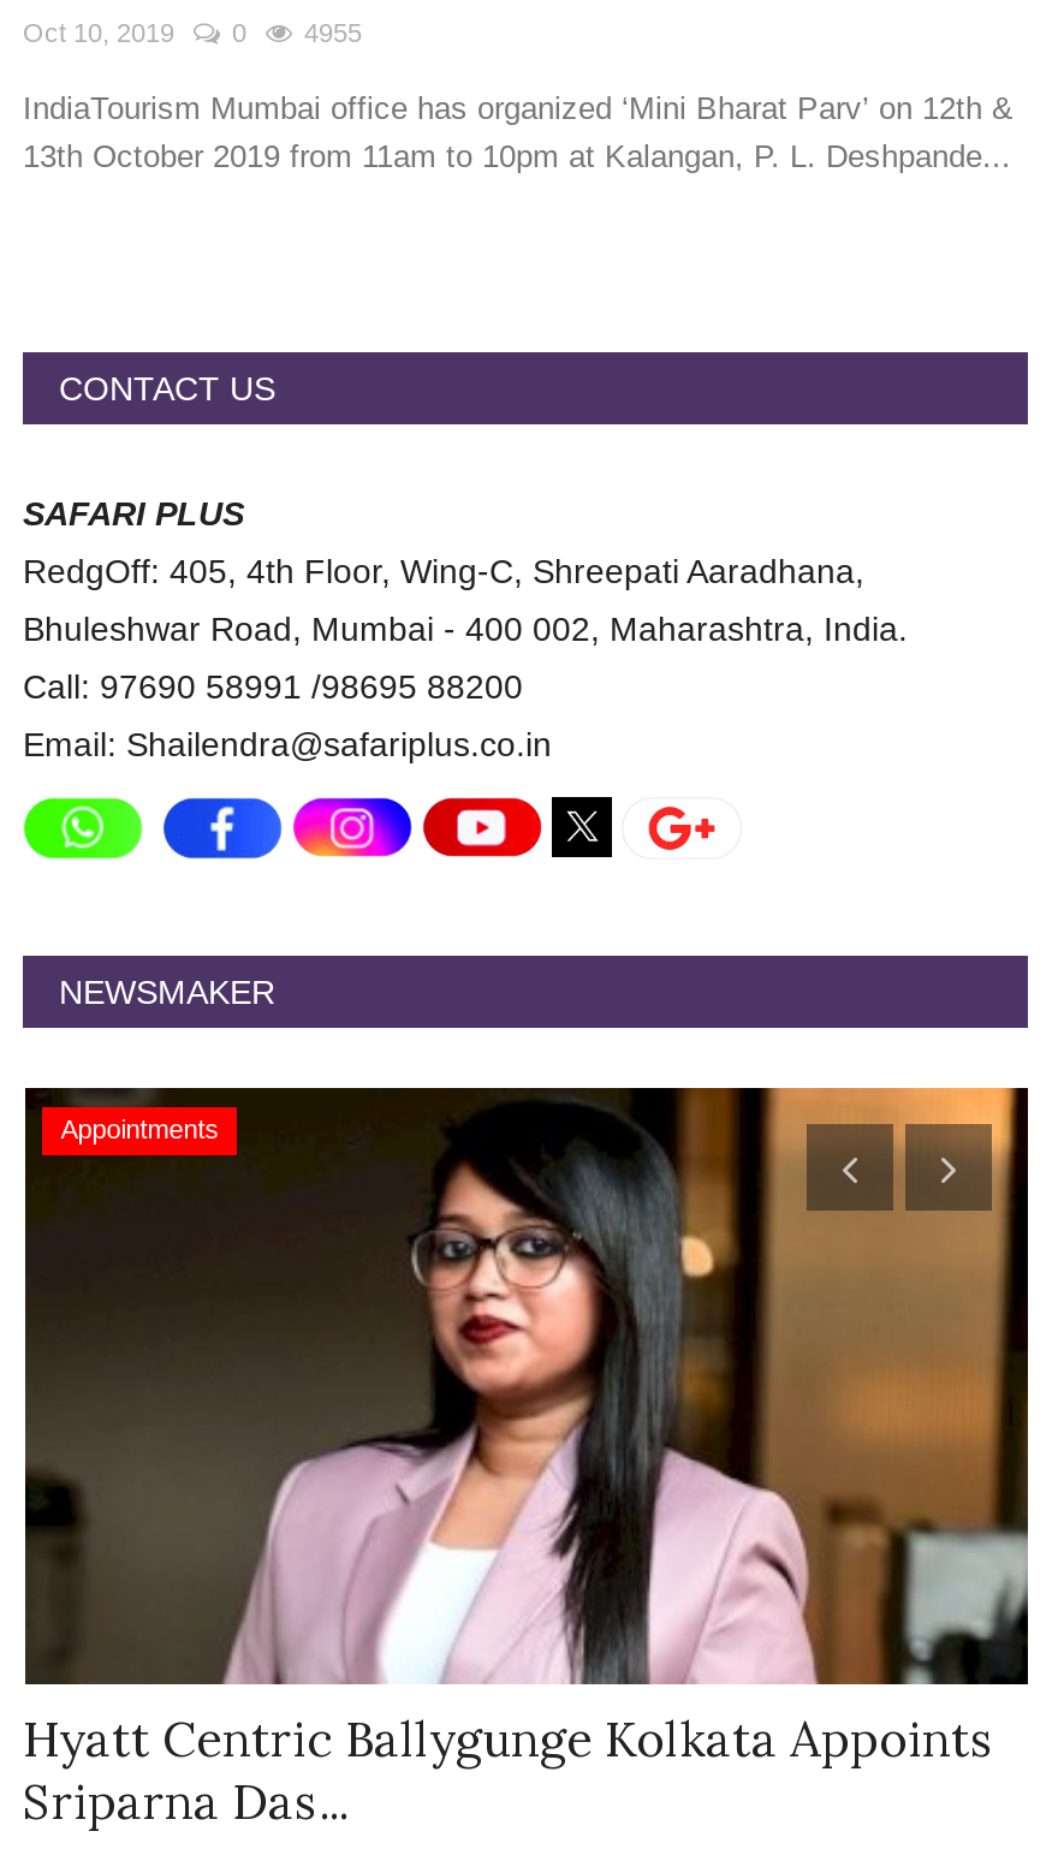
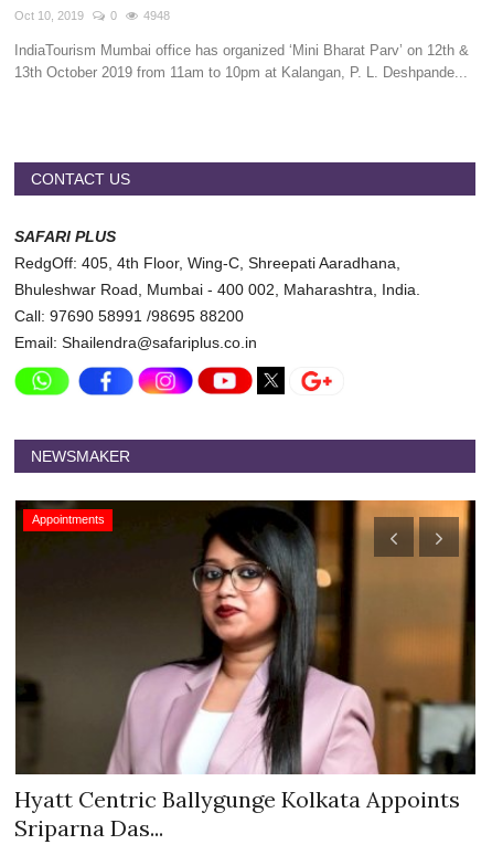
[23,17,362,46] Oct 10, 2019 0 4955 -> [14,8,170,22] Oct 10, 2019 0 4948

